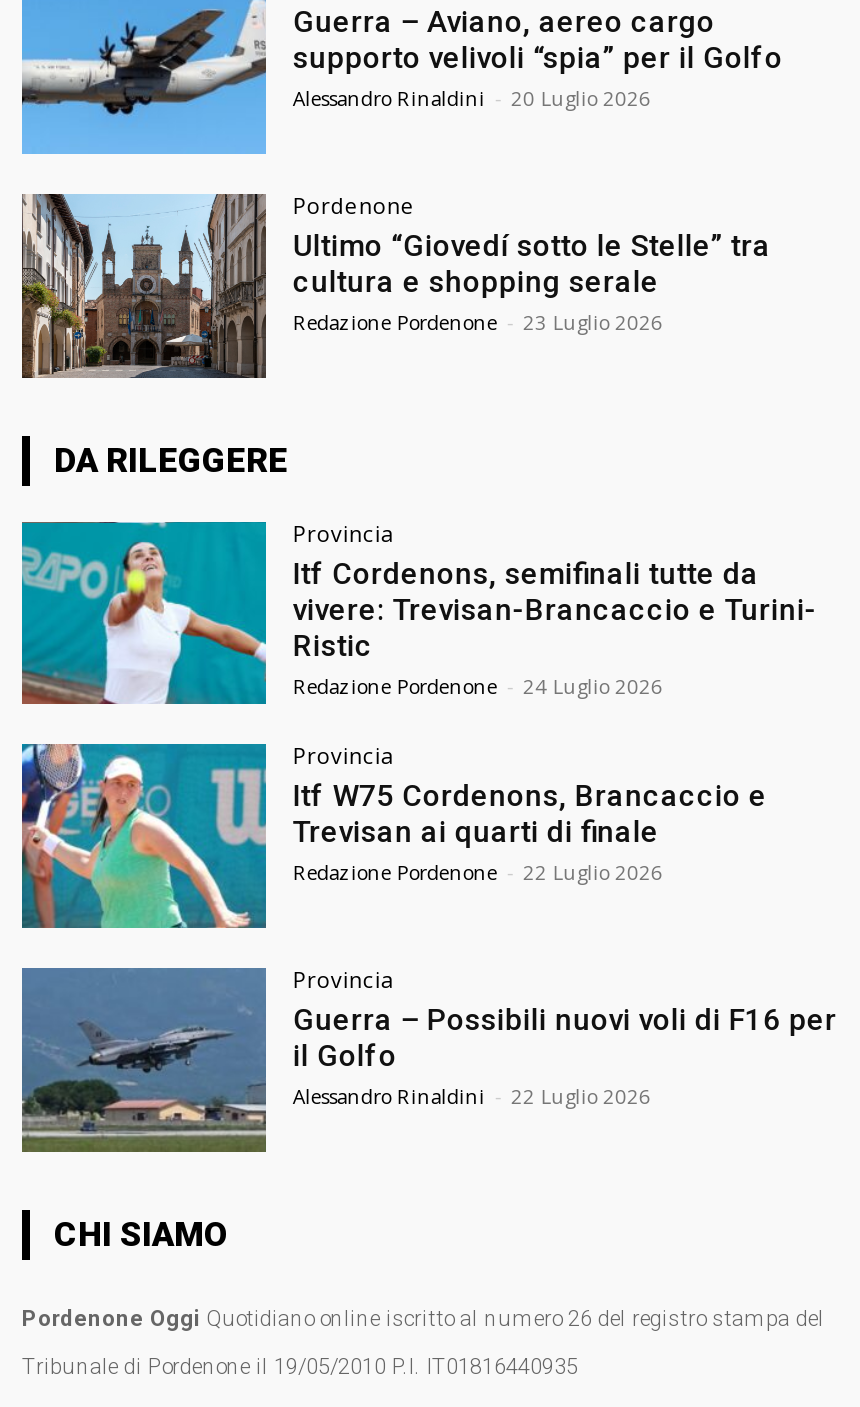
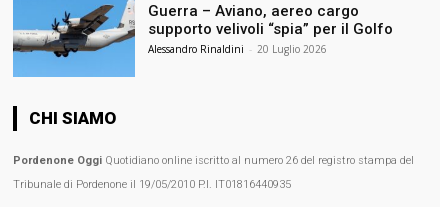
[20,190,771,380] [image] | Pordenone | Ultimo “Giovedí sotto le Stelle” tra | cultura e shopping serale | Redazione Pordenone - 23 Luglio 2026 -> none
[20,439,817,887] [image] | DA RILEGGERE | Provincia | Itf Cordenons, semifinali tutte da | vivere: Trevisan-Brancaccio e Turini- | Ristic | Redazione Pordenone - 24 Luglio 2026 | Provincia | Itf W75 Cordenons, Brancaccio e | Trevisan ai quarti di finale | Redazione Pordenone - 22 Luglio 2026 -> none
[20,742,837,1111] [image] | Provincia | Guerra – Possibili nuovi voli di F16 per | il Golfo | Alessandro Rinaldini - 22 Luglio 2026 -> none
[20,966,268,1154] [image] -> none

